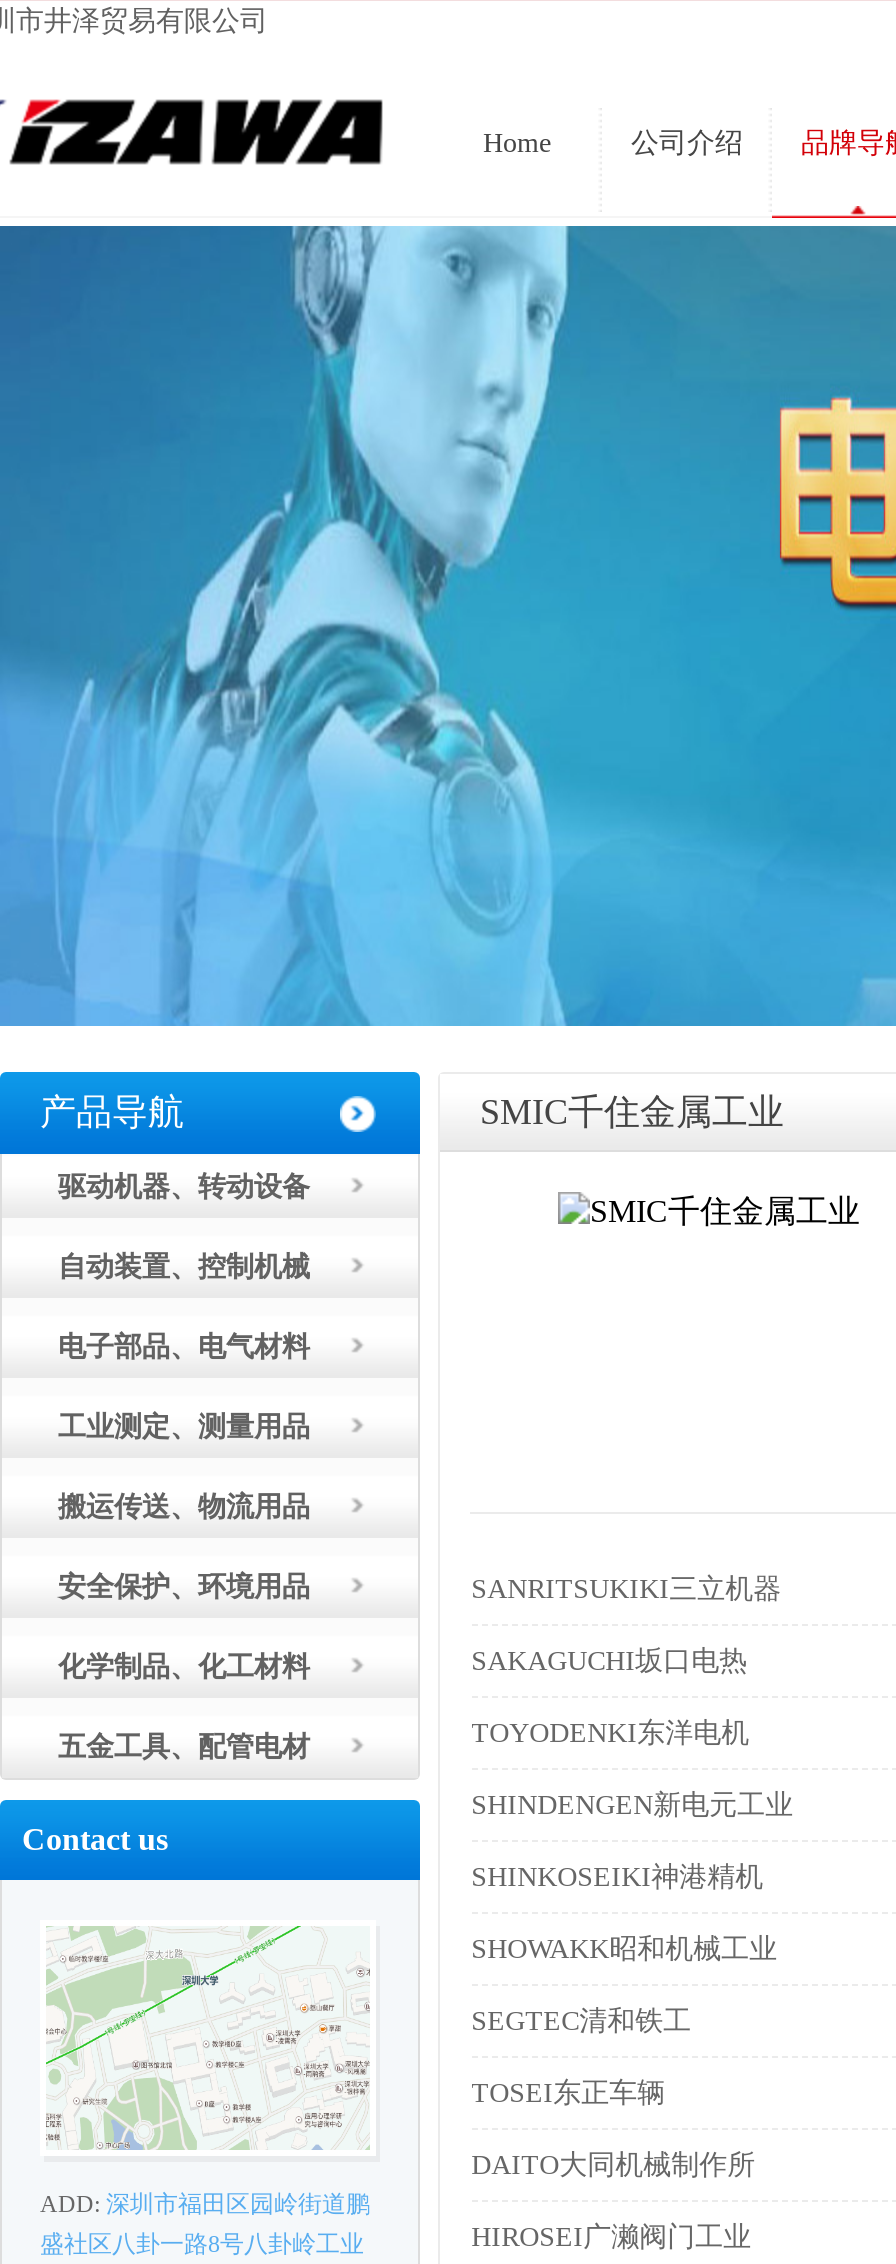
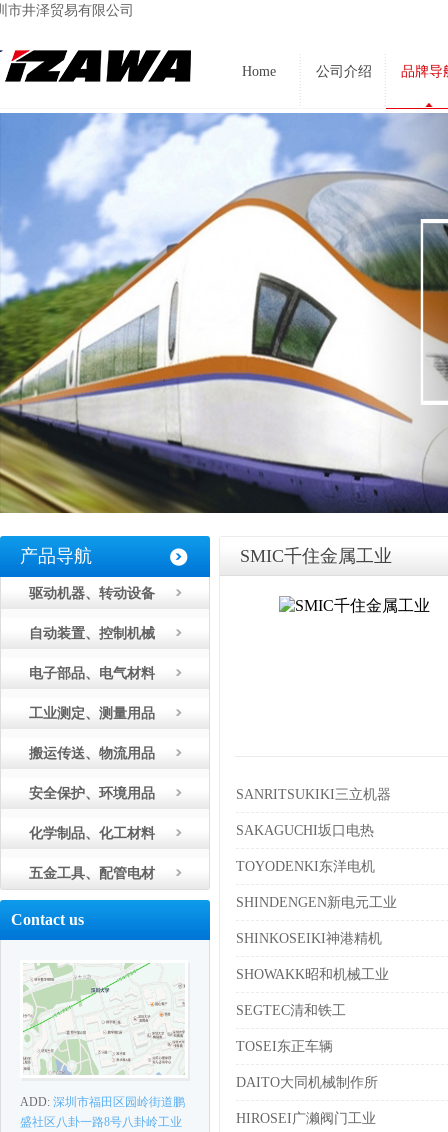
[6,224,890,1028] [image] -> [3,113,445,514] [image]

